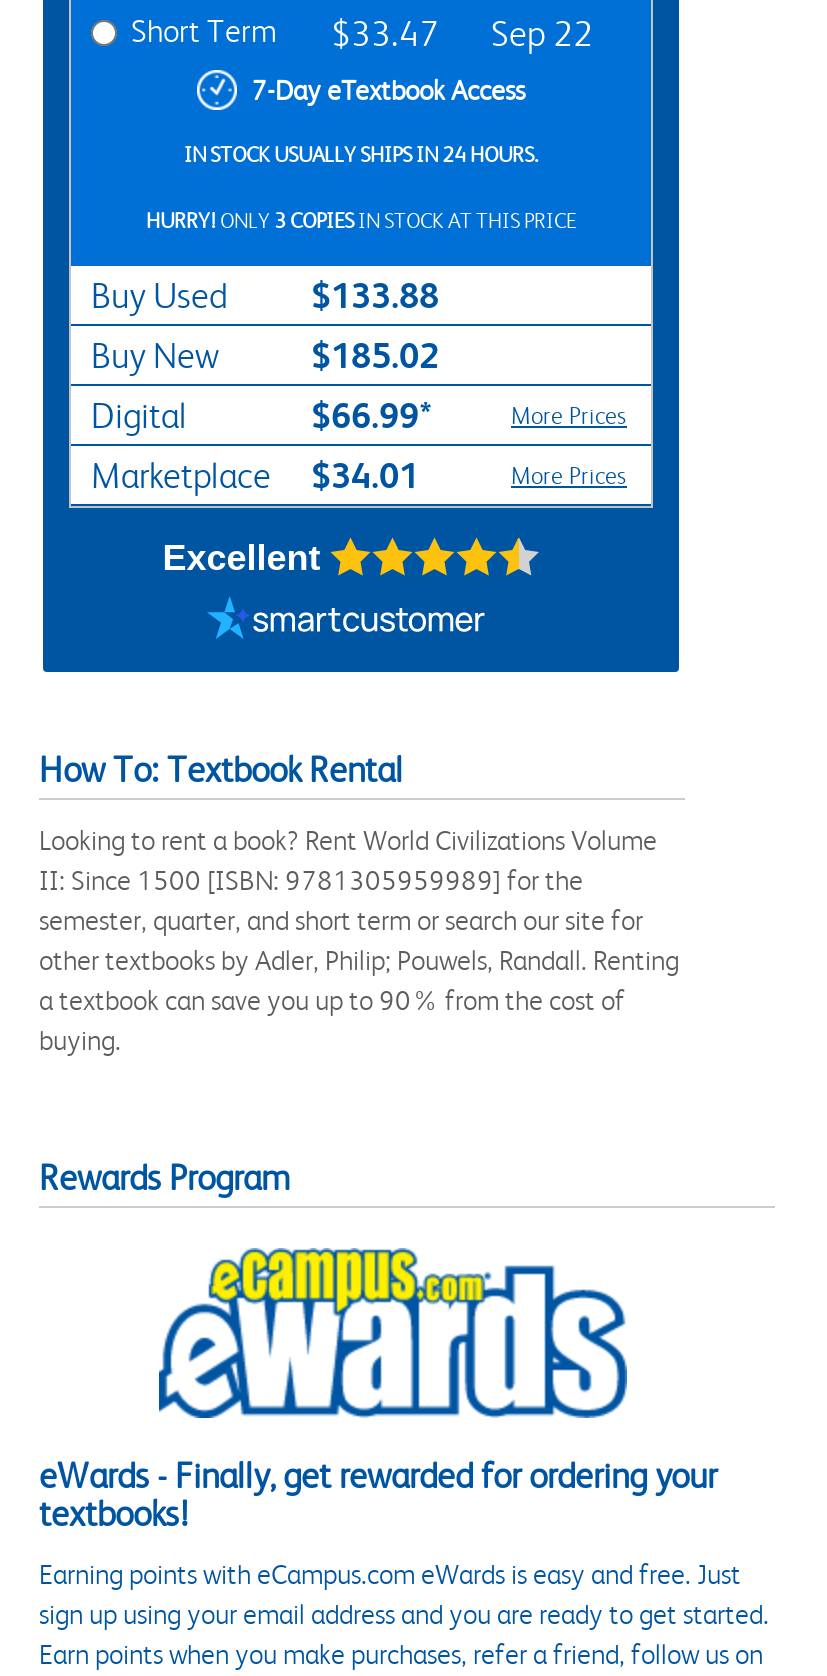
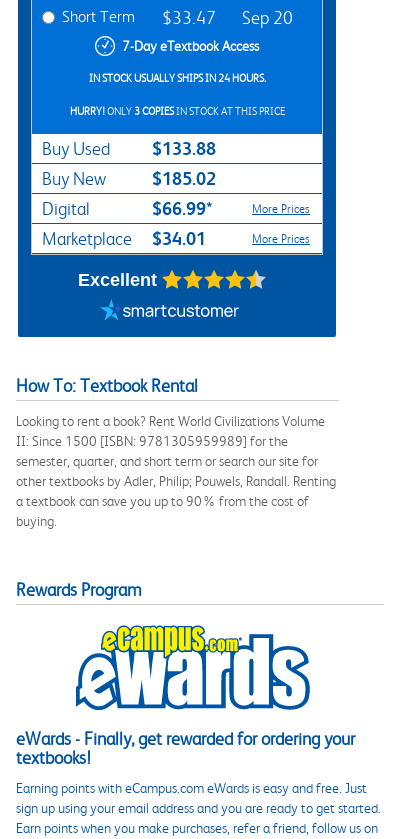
[131,12,593,54] Short Term $33.47 Sep 22 -> [62,7,293,28] Short Term $33.47 Sep 20

